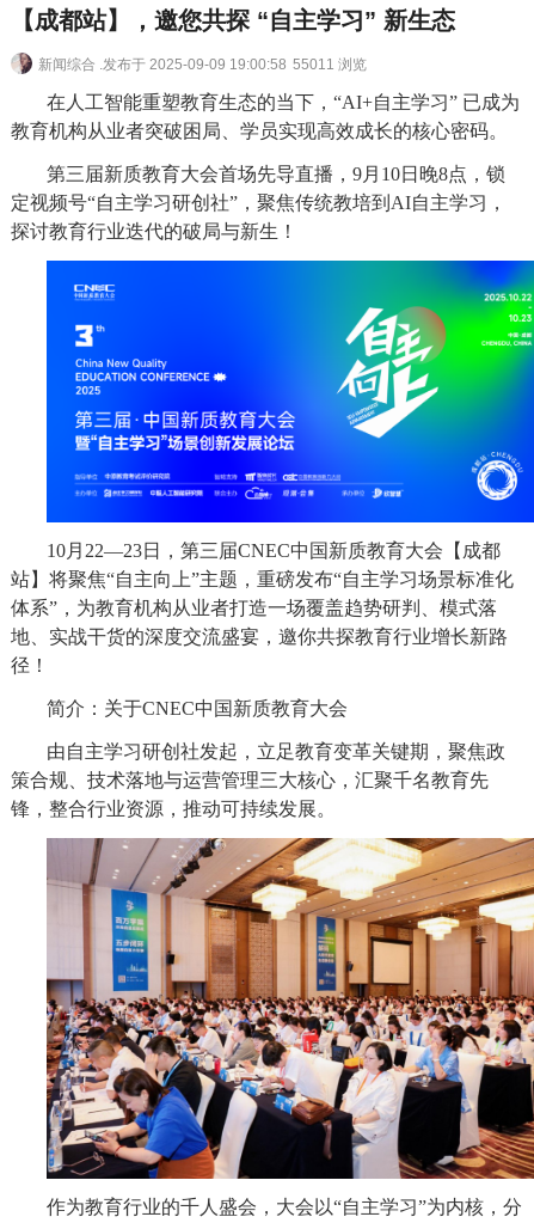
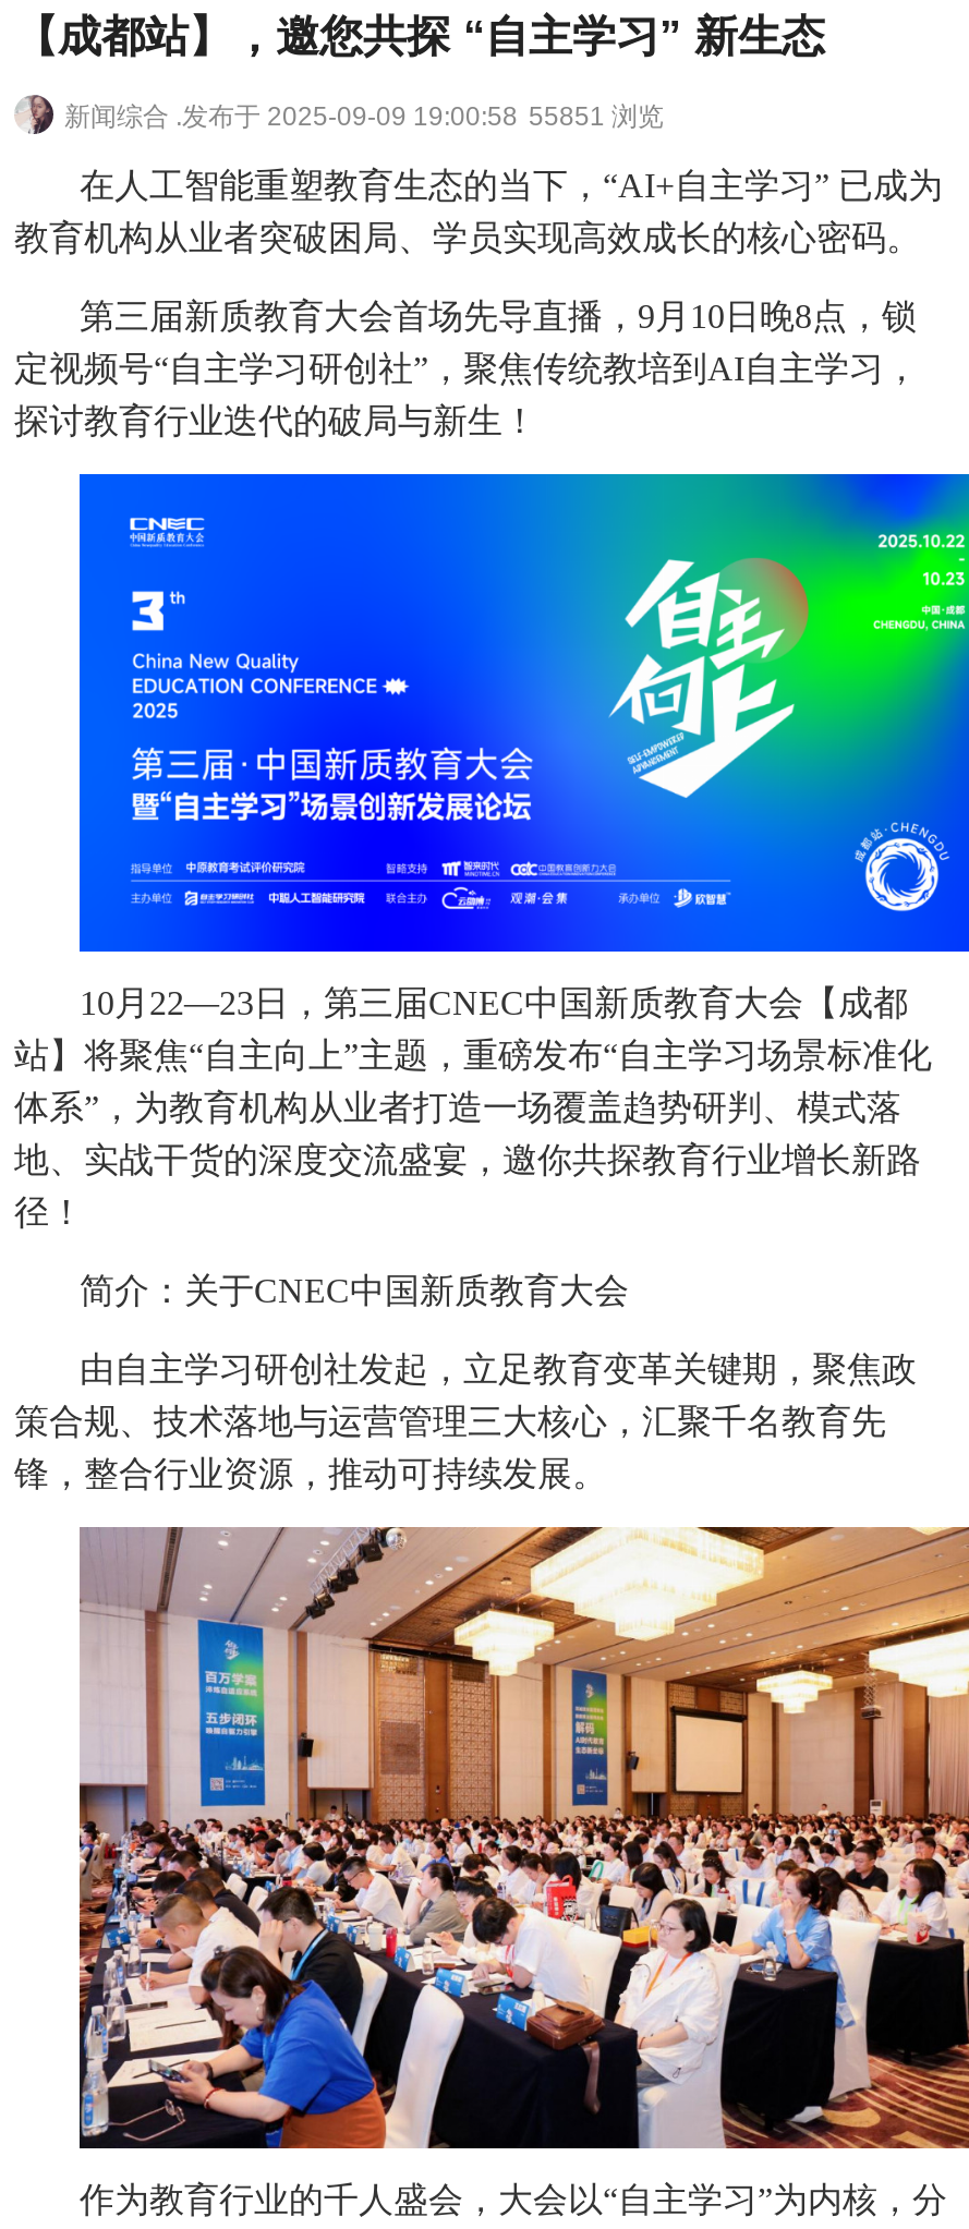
[38,56,367,73] 新闻综合 .发布于 2025-09-09 19:00:58 55011 浏览 -> [64,101,664,132] 新闻综合 .发布于 2025-09-09 19:00:58 55851 浏览

